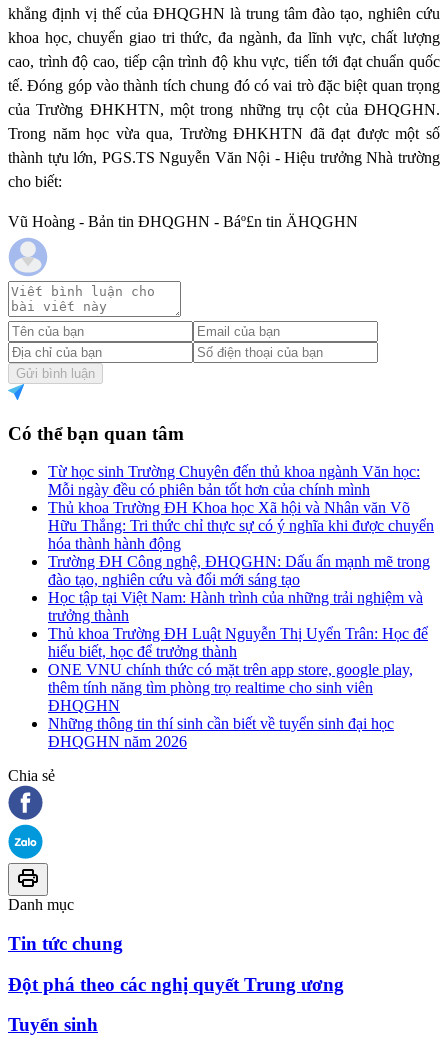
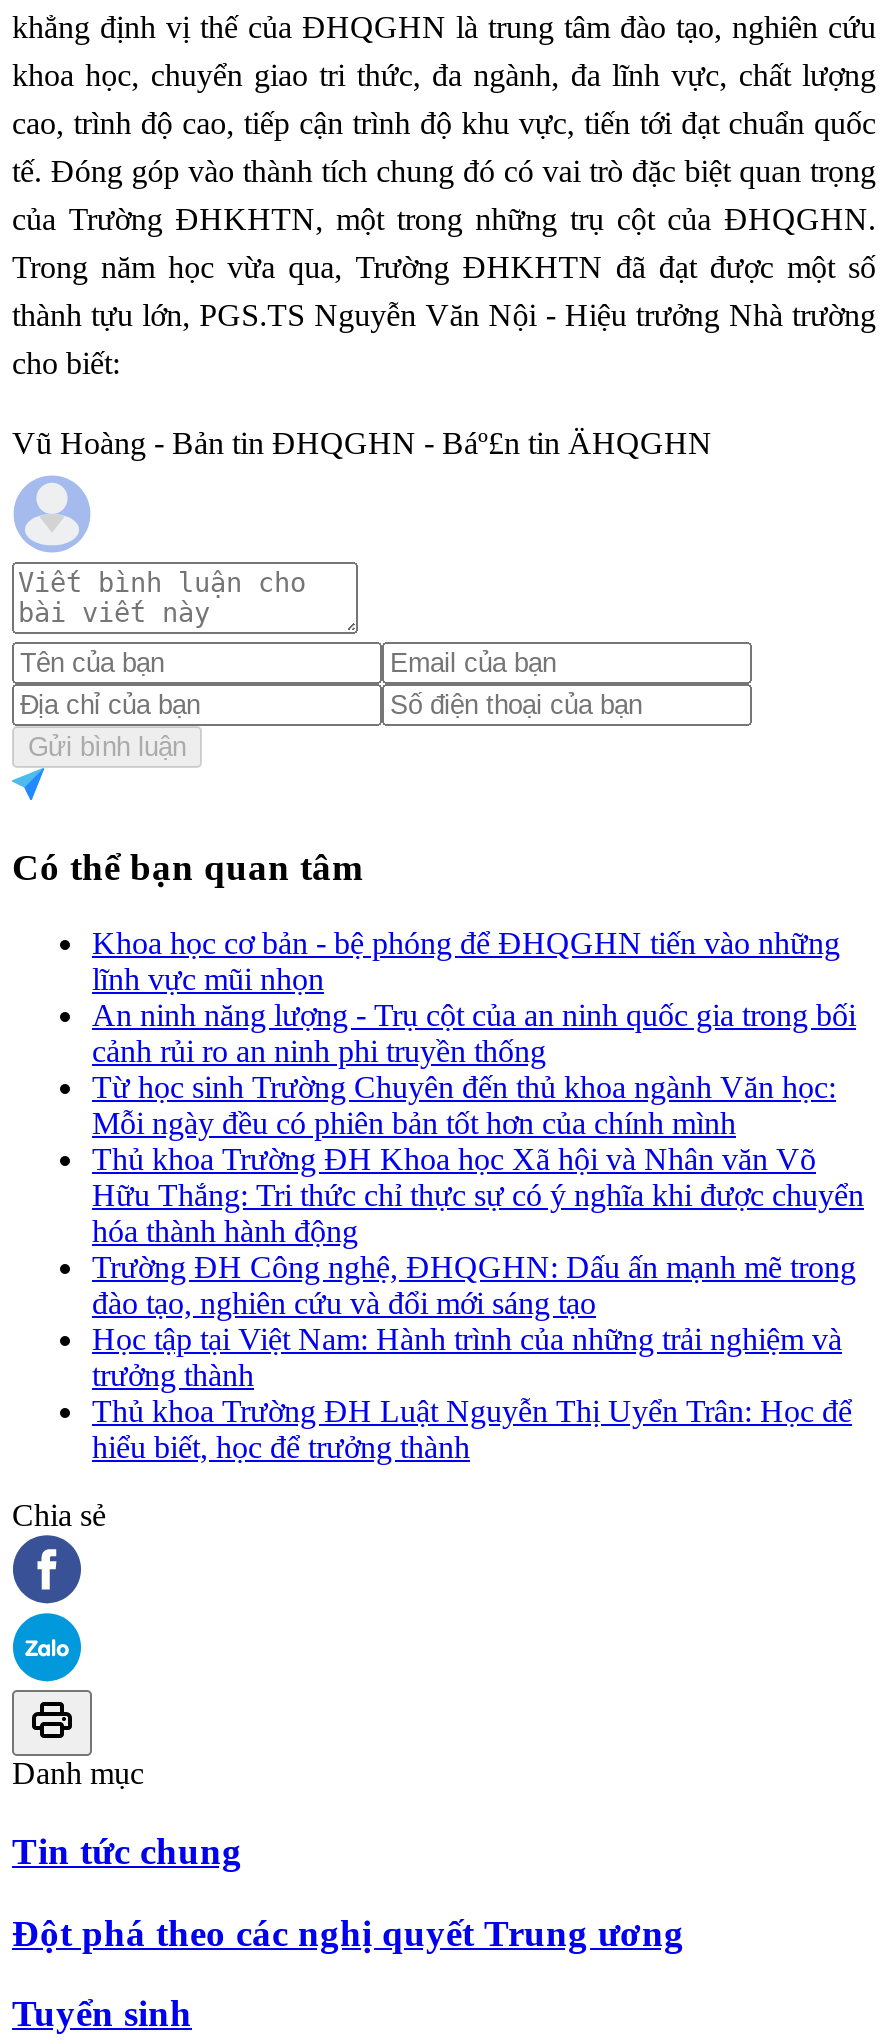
none -> [92,926,856,1068] Khoa học cơ bản - bệ phóng để ĐHQGHN tiến vào những | lĩnh vực mũi nhọn | An ninh năng lượng - Trụ cột của an ninh quốc gia trong bối | cảnh rủi ro an ninh phi truyền thống
moved [48,463,434,660] -> [92,1070,864,1464]: Từ học sinh Trường Chuyên đến thủ khoa ngành Văn học: | Mỗi ngày đều có phiên bản tốt hơn của chính mình | Thủ khoa Trường ĐH Khoa học Xã hội và Nhân văn Võ | ... | Thủ khoa Trường ĐH Luật Nguyễn Thị Uyển Trân: Học để | hiểu biết, học để trưởng thành
[48,661,413,750] ONE VNU chính thức có mặt trên app store, google play, | thêm tính năng tìm phòng trọ realtime cho sinh viên | ĐHQGHN | Những thông tin thí sinh cần biết về tuyển sinh đại học | ĐHQGHN năm 2026 -> none

